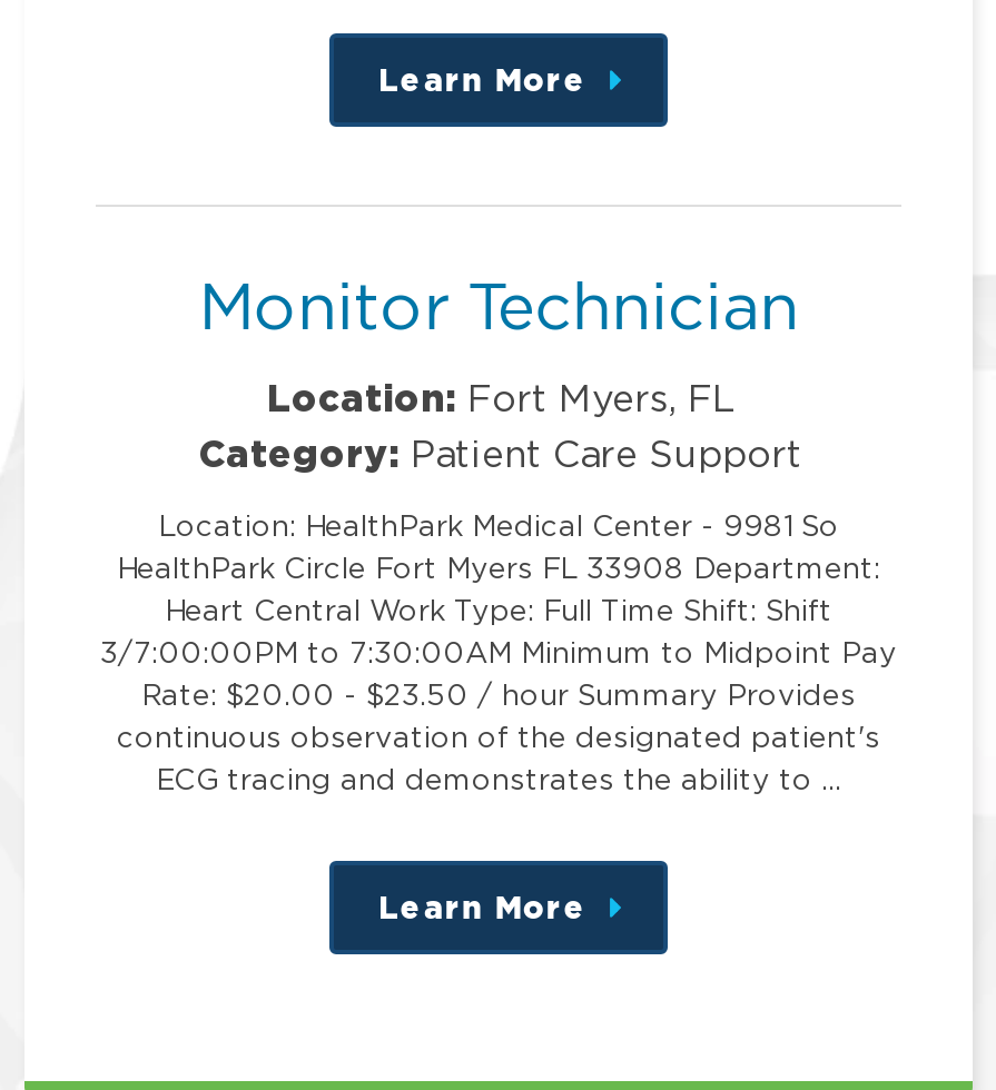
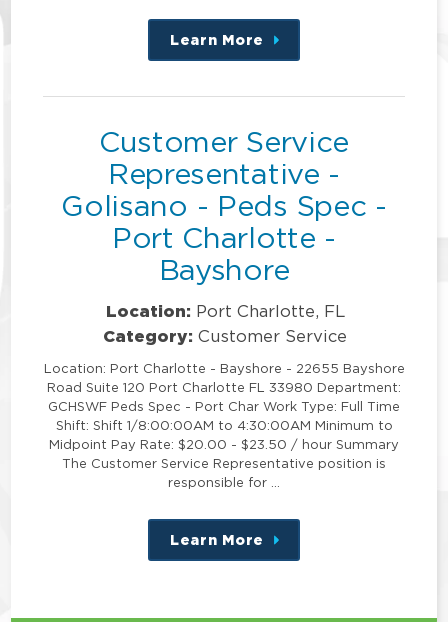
[198,271,799,340] Monitor Technician -> [61,126,387,285] Customer Service | Representative - | Golisano - Peds Spec - | Port Charlotte - | Bayshore
[199,377,802,475] Location: Fort Myers, FL | Category: Patient Care Support -> [103,301,347,345] Location: Port Charlotte, FL | Category: Customer Service
[100,510,897,795] Location: HealthPark Medical Center - 9981 So | HealthPark Circle Fort Myers FL 33908 Department: | Heart Central Work Type: Full Time Shift: Shift | 3/7:00:00PM to 7:30:00AM Minimum to Midpoint Pay | Rate: $20.00 - $23.50 / hour Summary Provides | continuous observation of the designated patient's | ECG tracing and demonstrates the ability to … -> [43,361,404,489] Location: Port Charlotte - Bayshore - 22655 Bayshore | Road Suite 120 Port Charlotte FL 33980 Department: | GCHSWF Peds Spec - Port Char Work Type: Full Time | Shift: Shift 1/8:00:00AM to 4:30:00AM Minimum to | Midpoint Pay Rate: $20.00 - $23.50 / hour Summary | The Customer Service Representative position is | responsible for …

